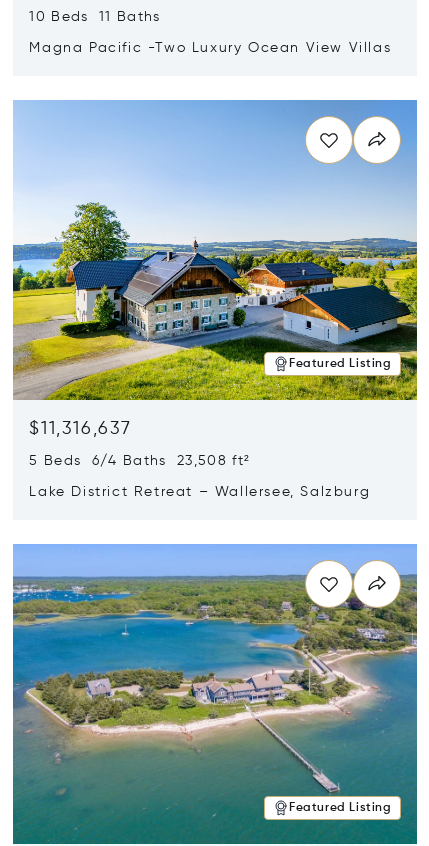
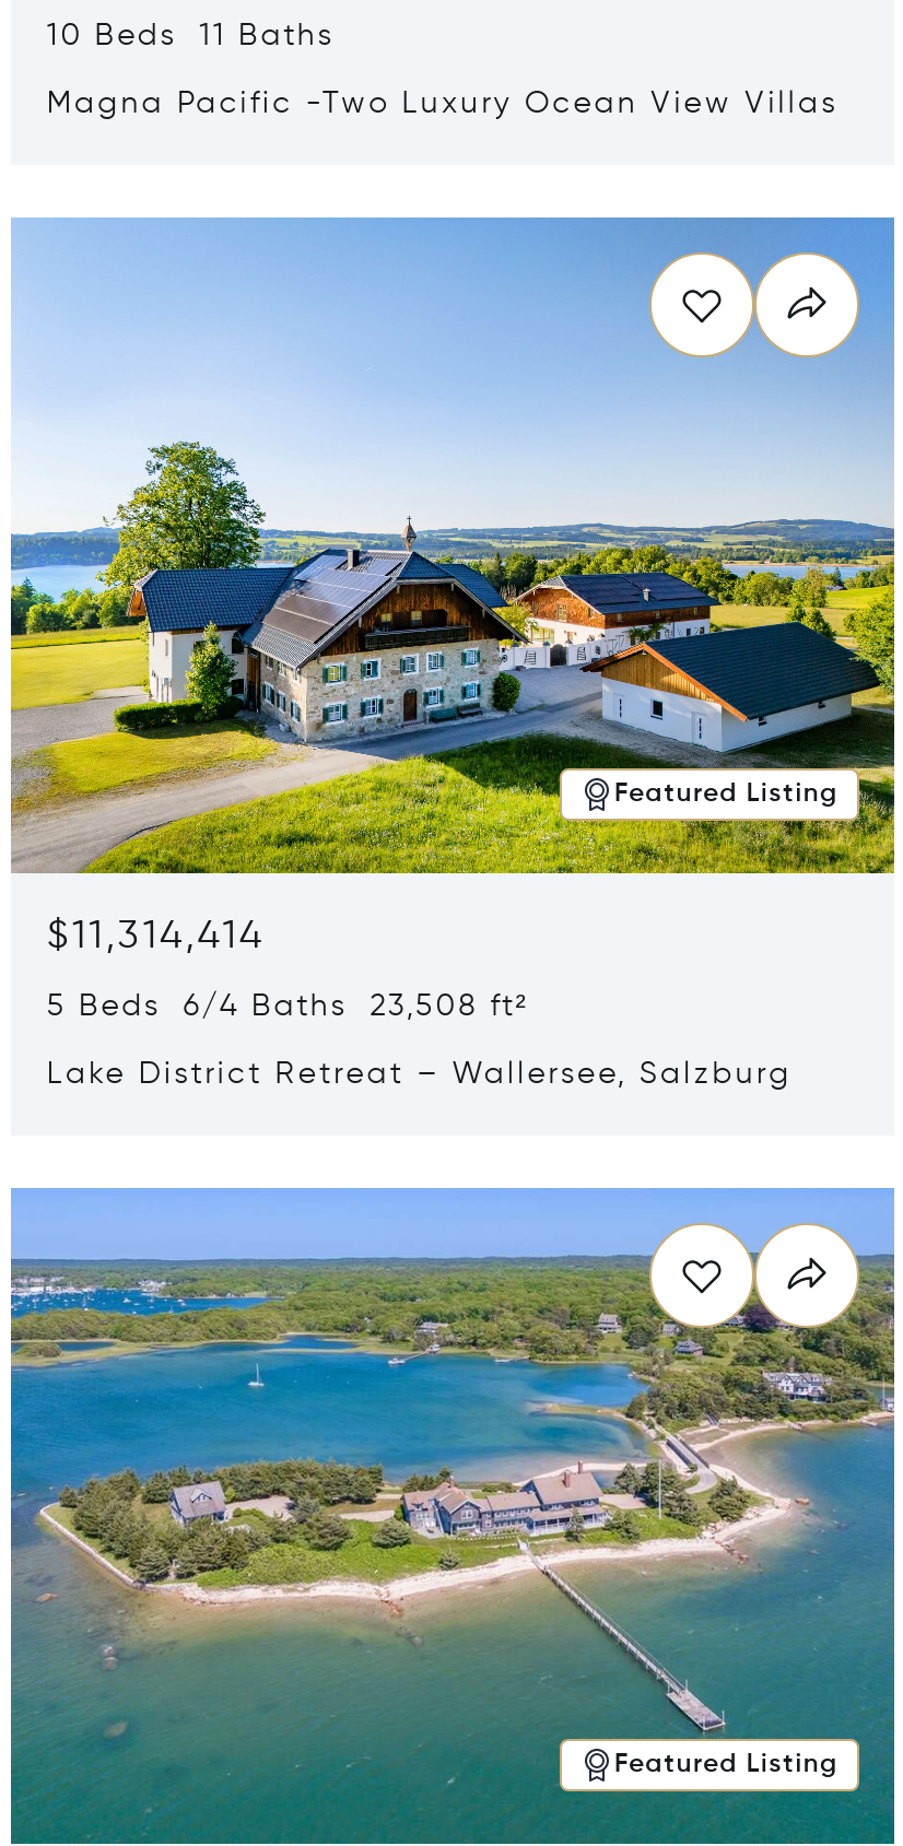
[29,420,132,438] $11,316,637 -> [47,917,265,956] $11,314,414

